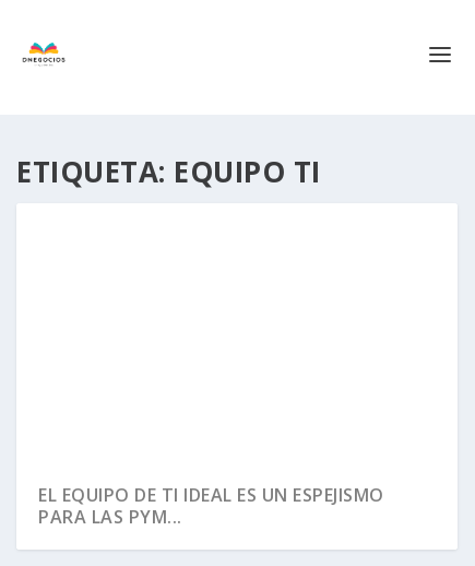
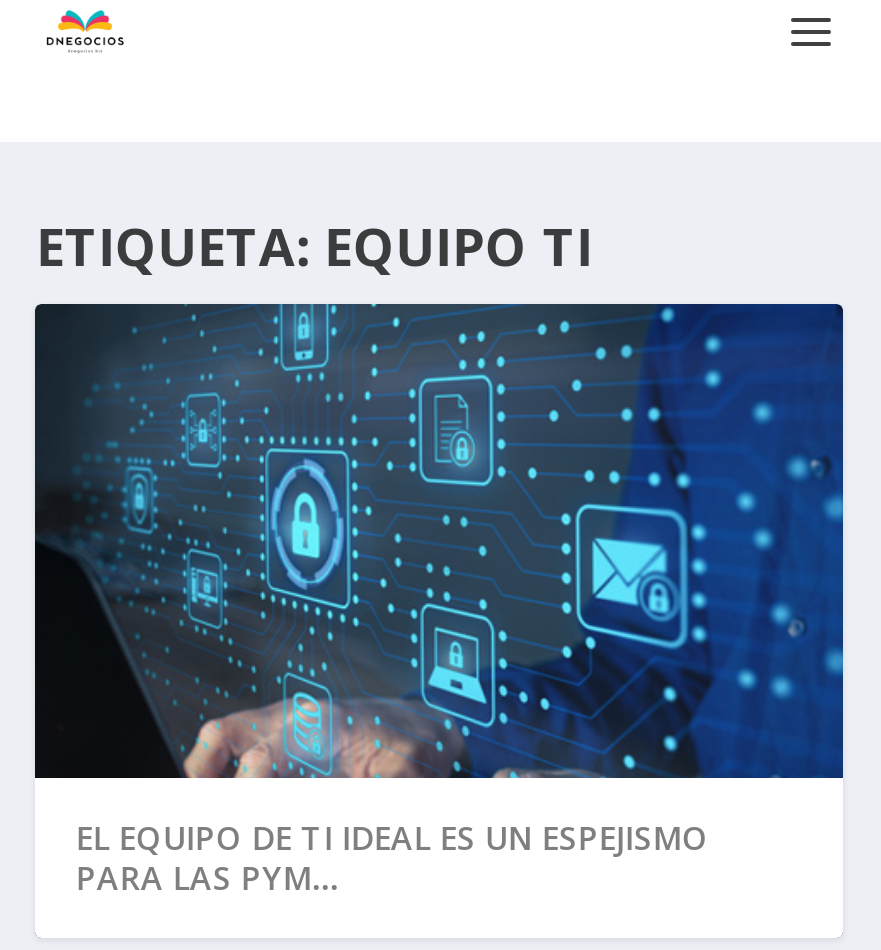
none -> [33,302,845,780] [image]

